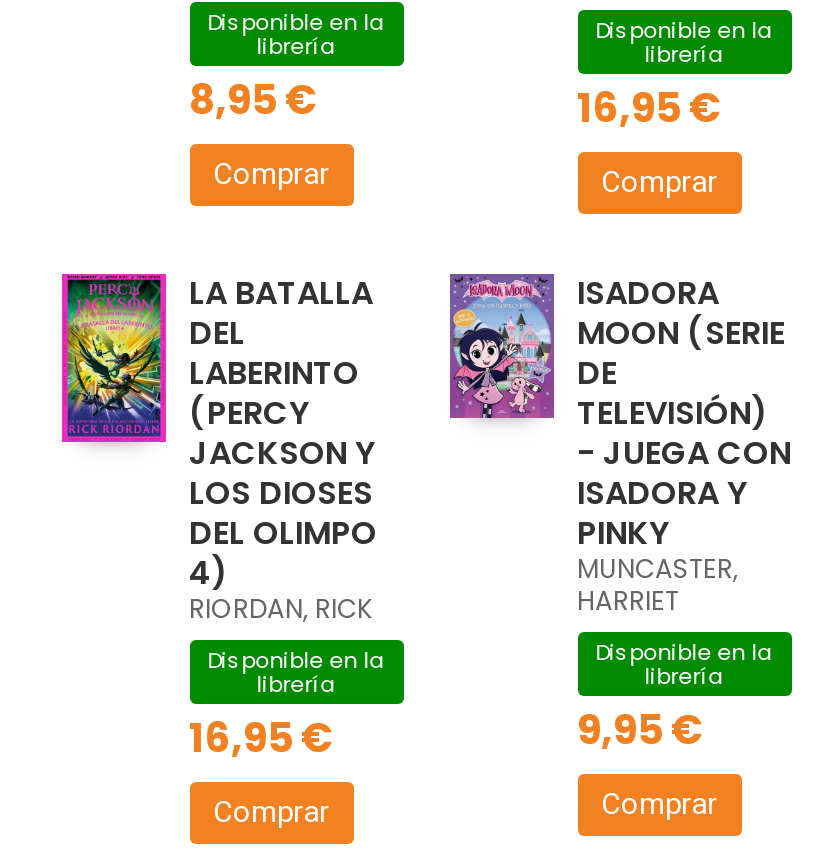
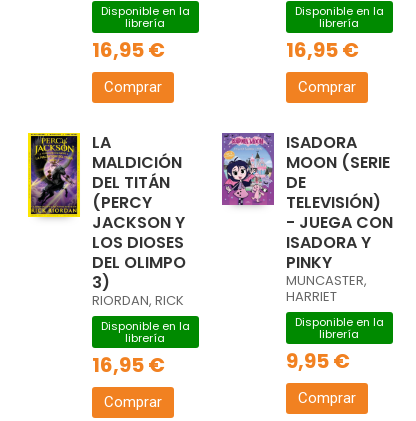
[189,72,319,128] 8,95 € -> [91,36,164,64] 16,95 €
[60,270,373,444] [image] | LA BATALLA | DEL | LABERINTO -> [27,131,181,218] [image] | LA | MALDICIÓN | DEL TITÁN
[189,550,227,596] 4) -> [91,271,109,294] 3)

